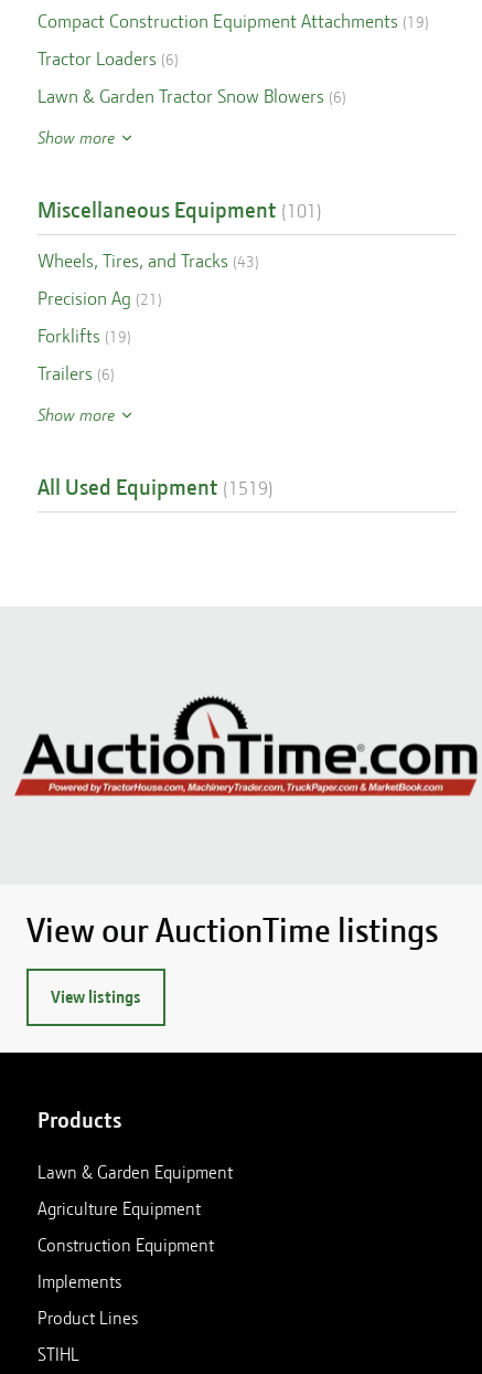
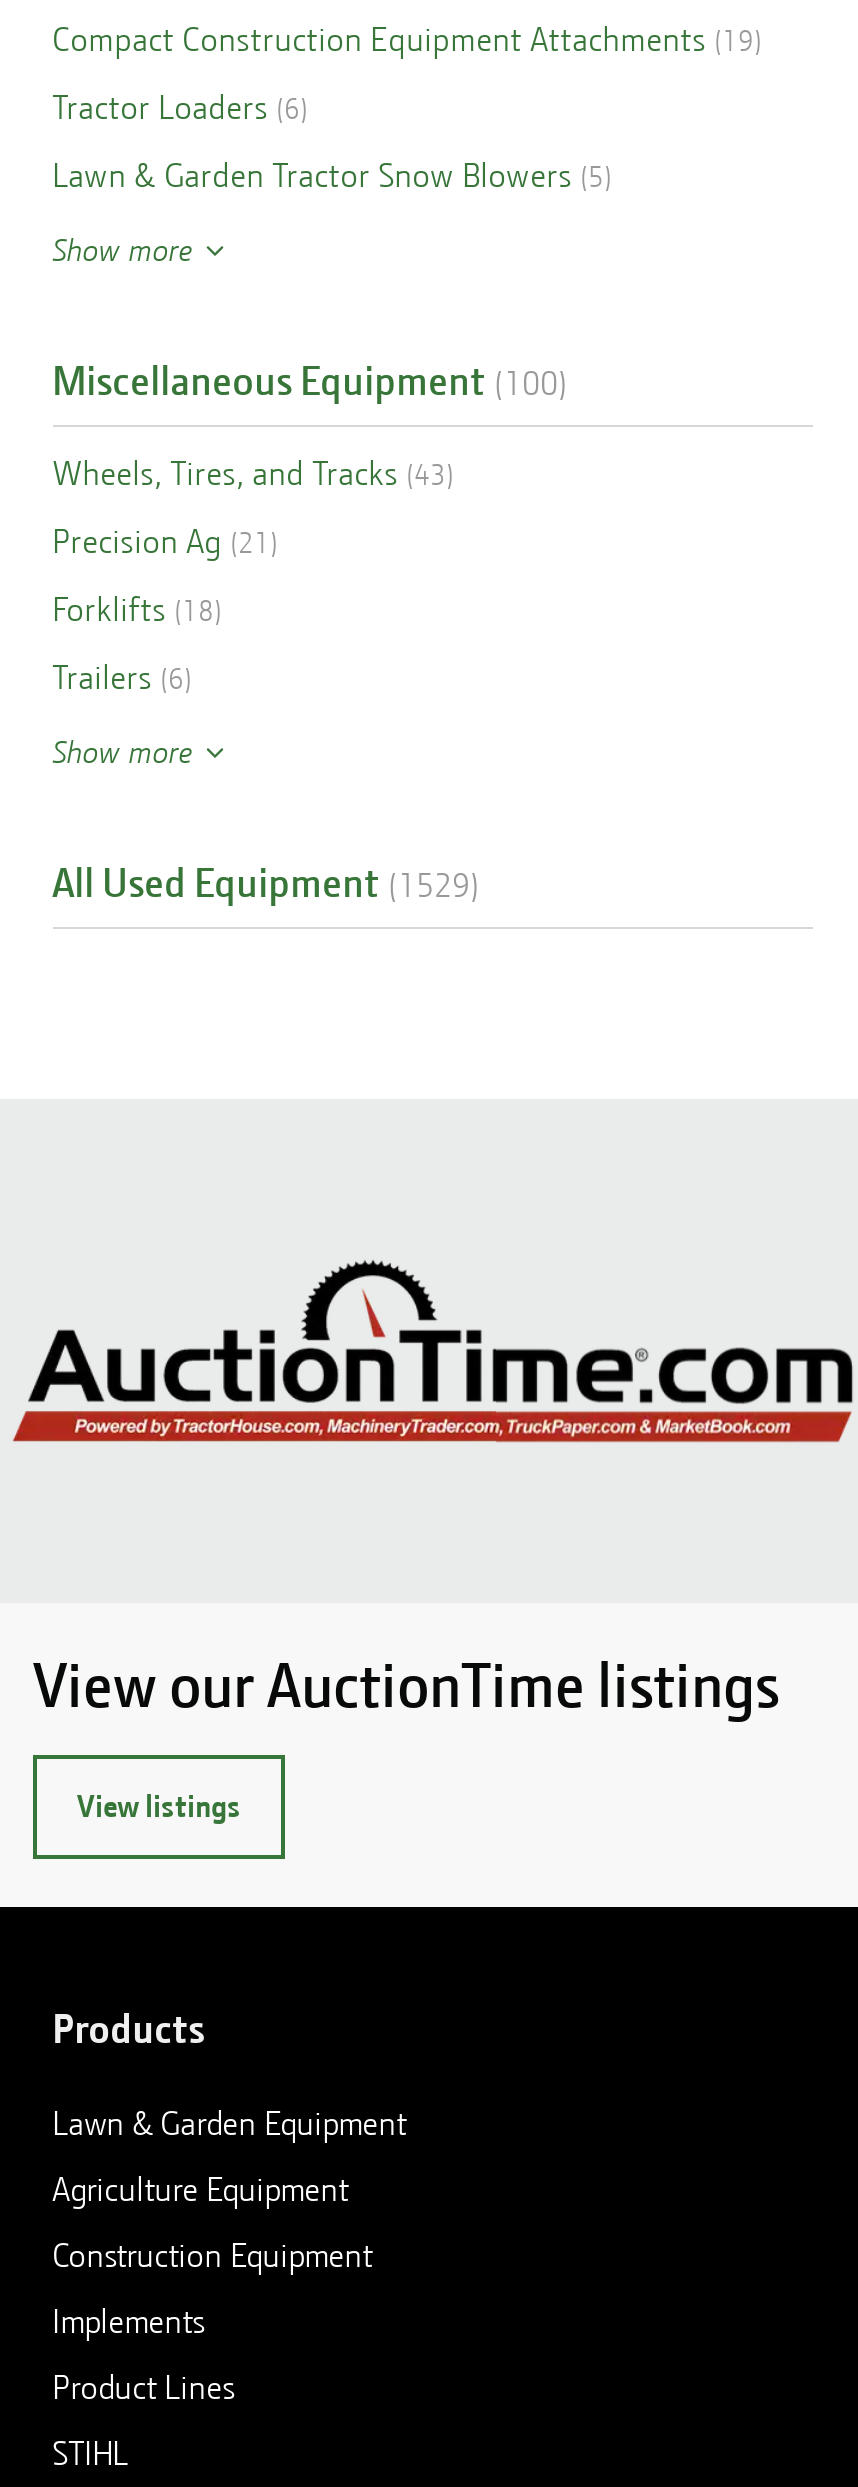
[37,85,346,107] Lawn & Garden Tractor Snow Blowers (6) -> [52,155,612,195] Lawn & Garden Tractor Snow Blowers (5)
[37,197,322,223] Miscellaneous Equipment (101) -> [52,357,568,405] Miscellaneous Equipment (100)
[37,325,131,347] Forklifts (19) -> [52,589,222,629] Forklifts (18)
[37,474,273,500] All Used Equipment (1519) -> [52,859,480,907] All Used Equipment (1529)

